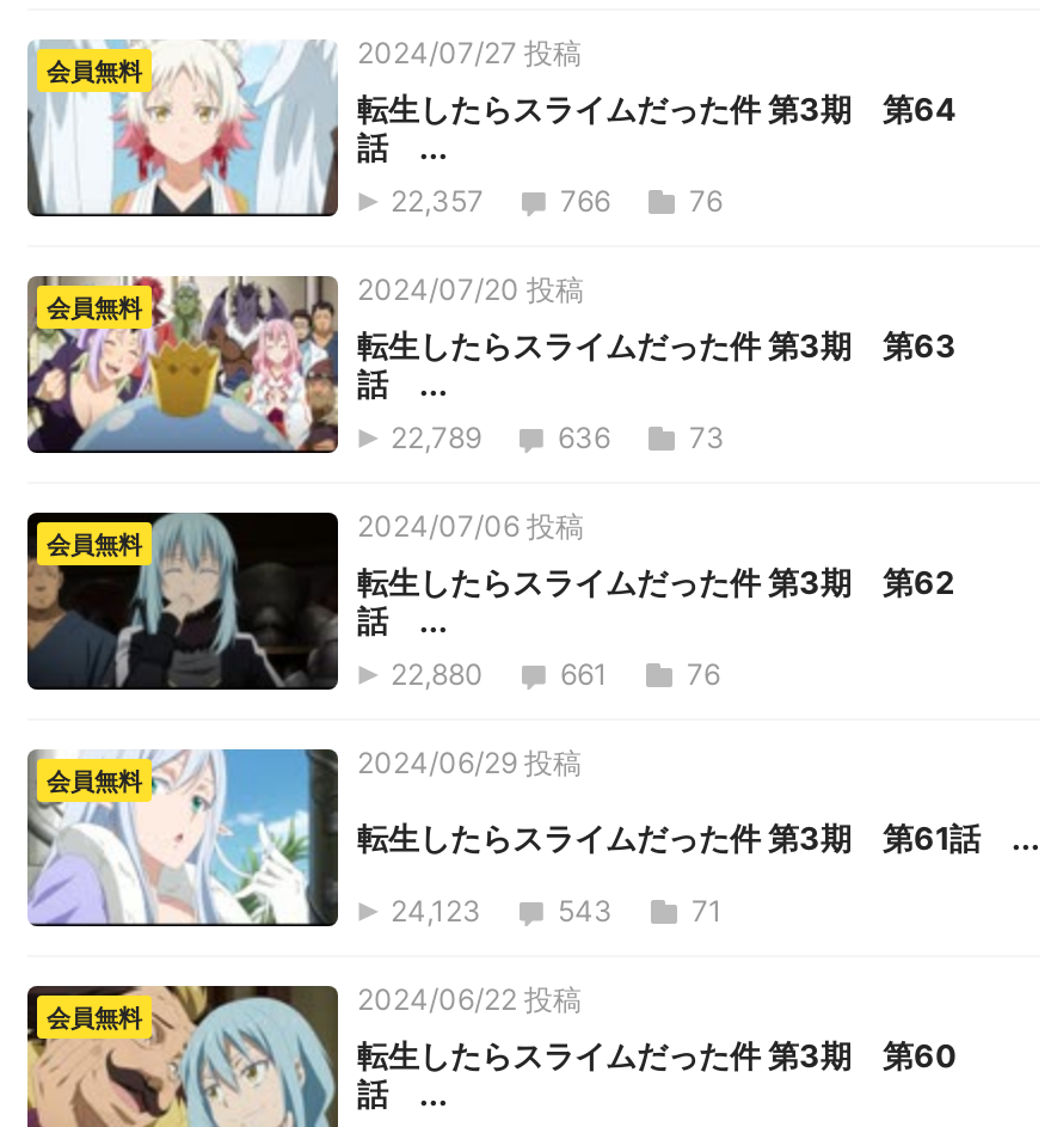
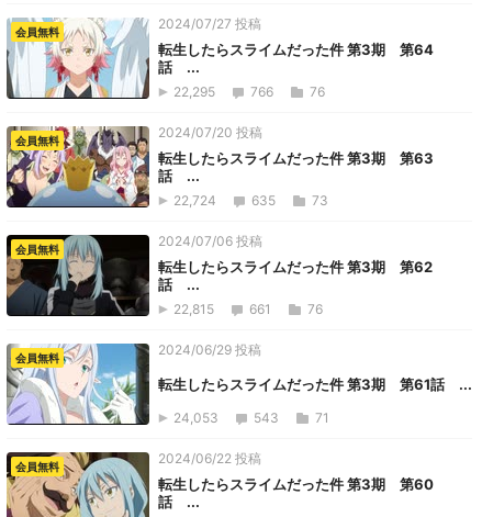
[391,183,484,219] 22,357 -> [173,83,215,100] 22,295
[391,419,481,455] 22,789 -> [173,192,216,209] 22,724
[558,419,610,455] 636 -> [251,192,276,209] 635
[391,656,484,692] 22,880 -> [173,301,214,317] 22,815
[391,893,481,929] 24,123 -> [173,409,218,426] 24,053

